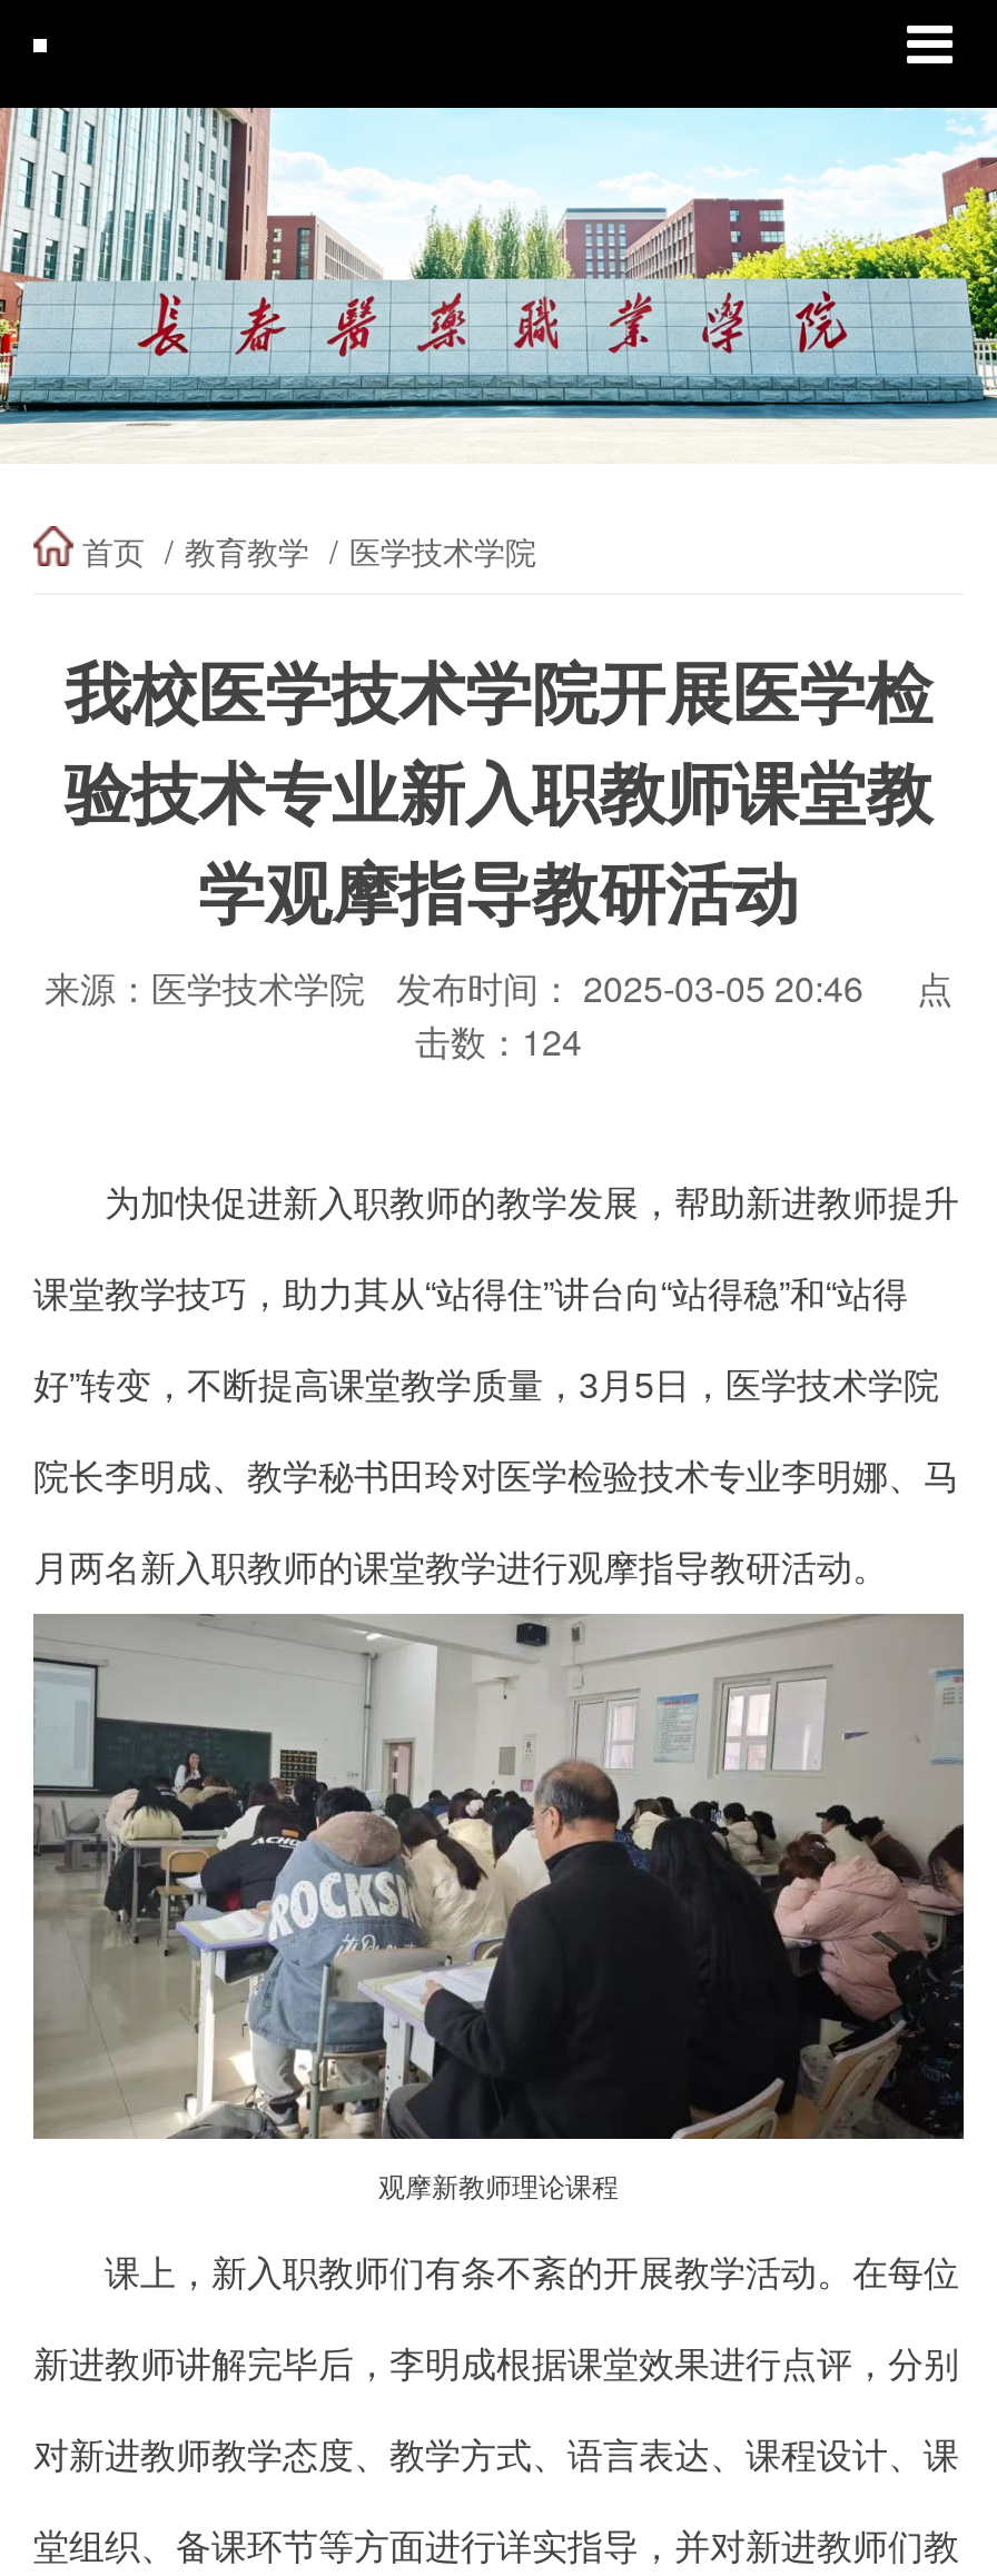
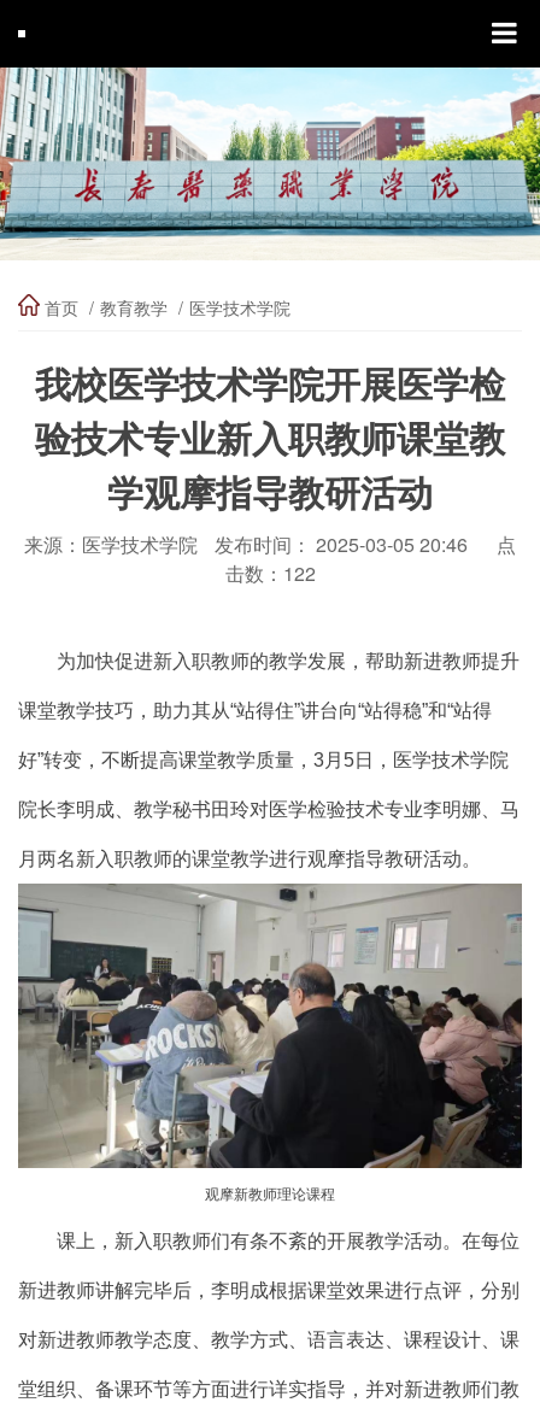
[415,1016,582,1067] 击数：124 -> [225,560,315,587] 击数：122

